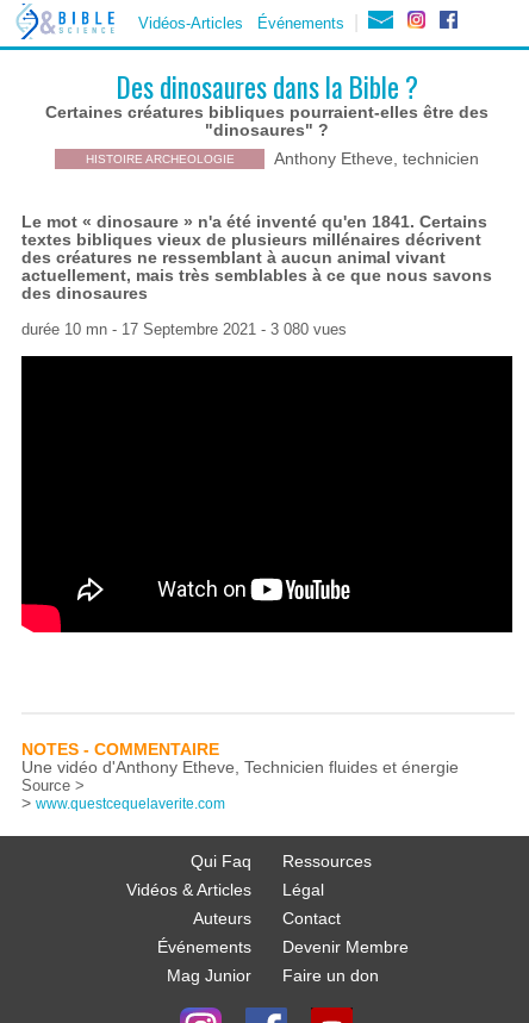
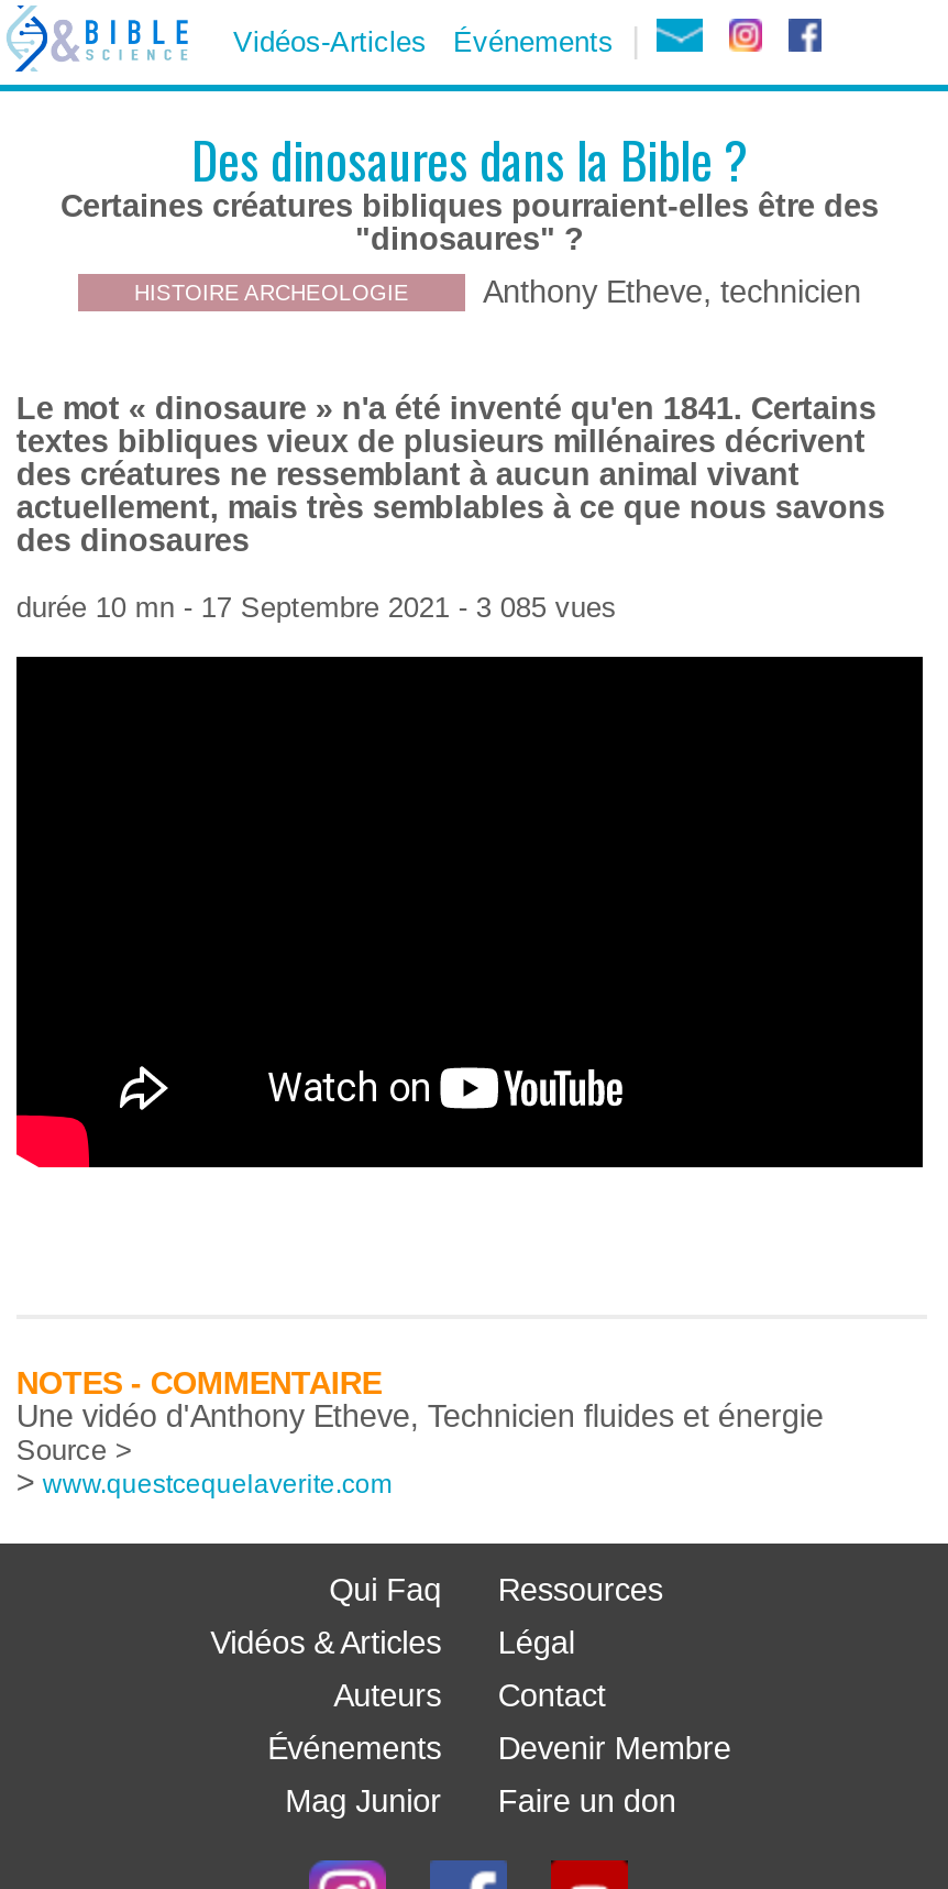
[21,320,347,338] durée 10 mn - 17 Septembre 2021 - 3 080 vues -> [16,591,617,624] durée 10 mn - 17 Septembre 2021 - 3 085 vues

